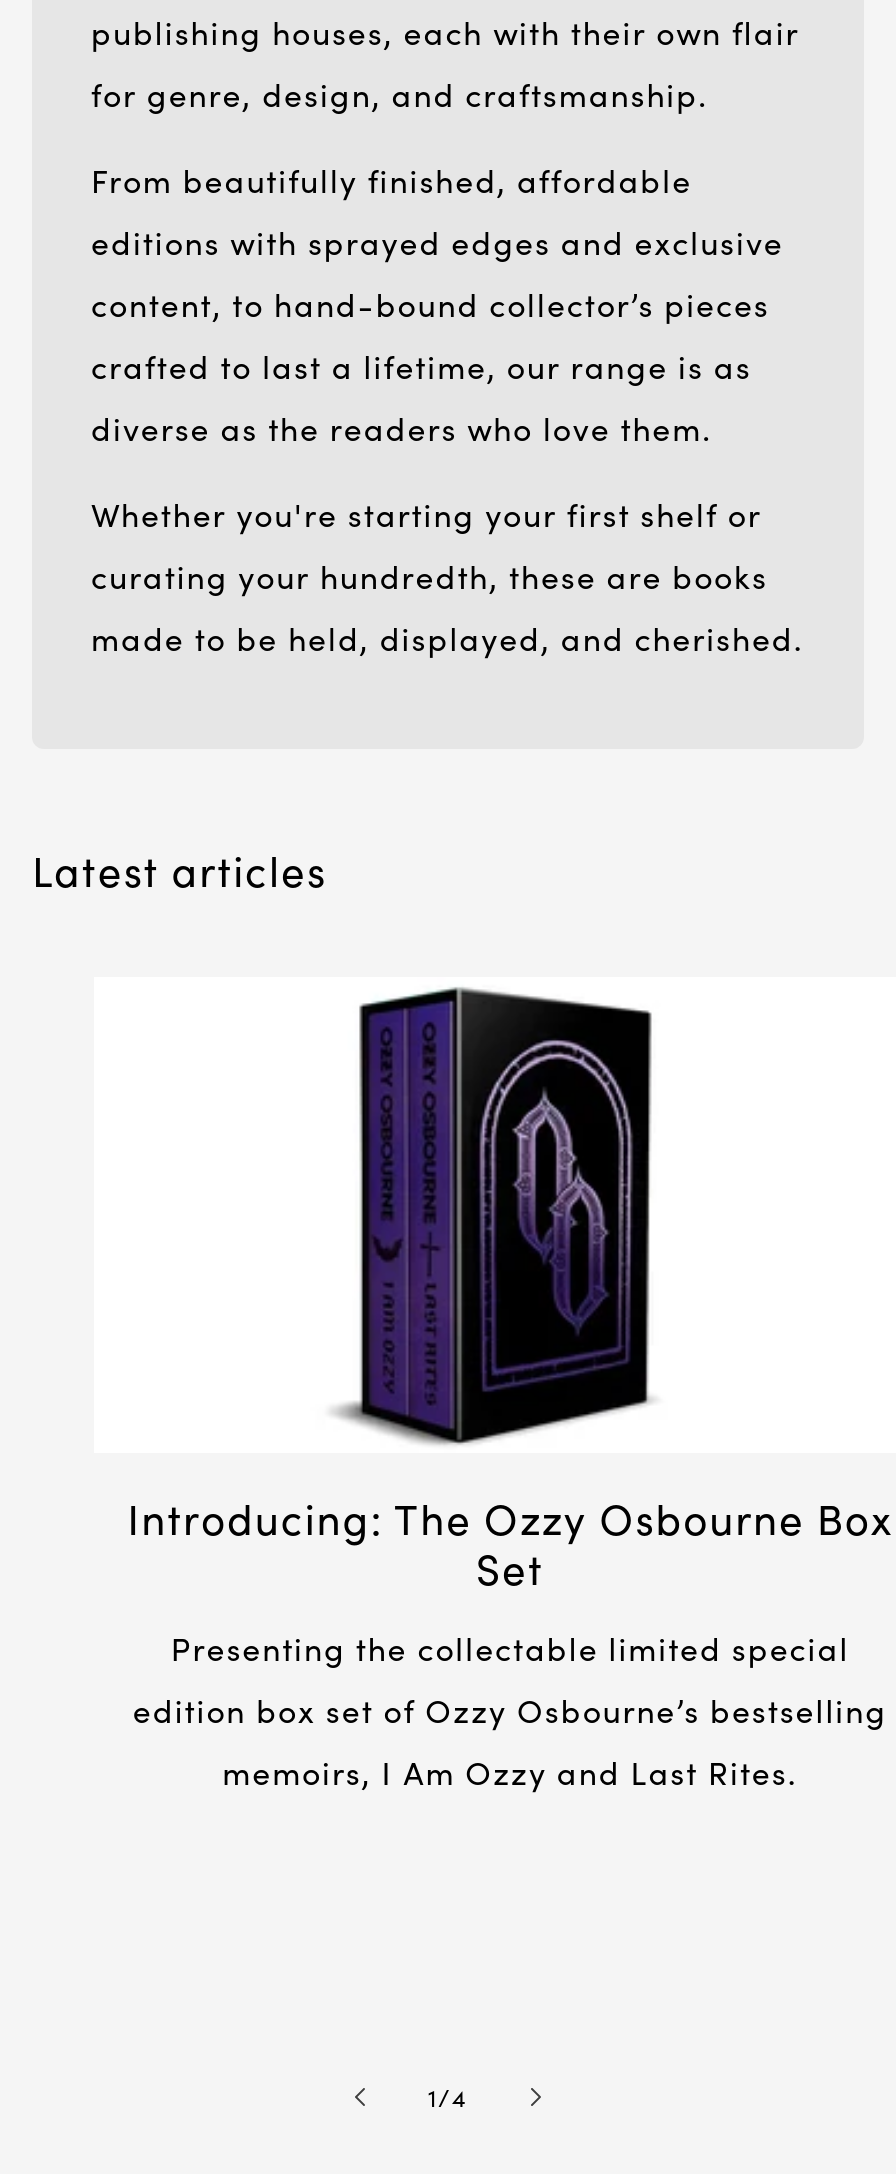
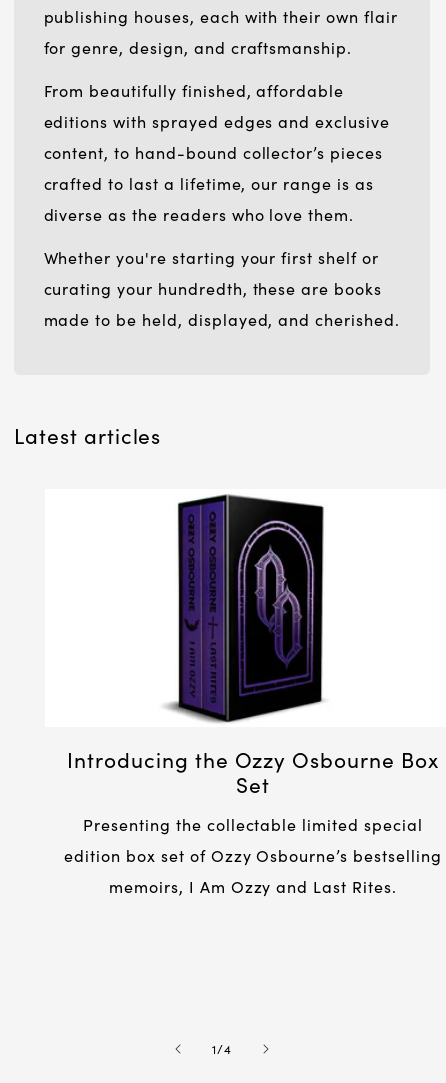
[127,1487,893,1547] Introducing: The Ozzy Osbourne Box -> [67,744,439,774] Introducing the Ozzy Osbourne Box

